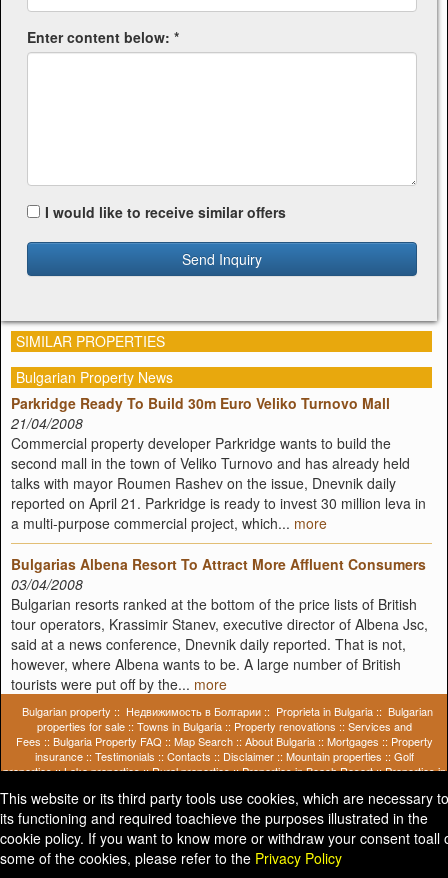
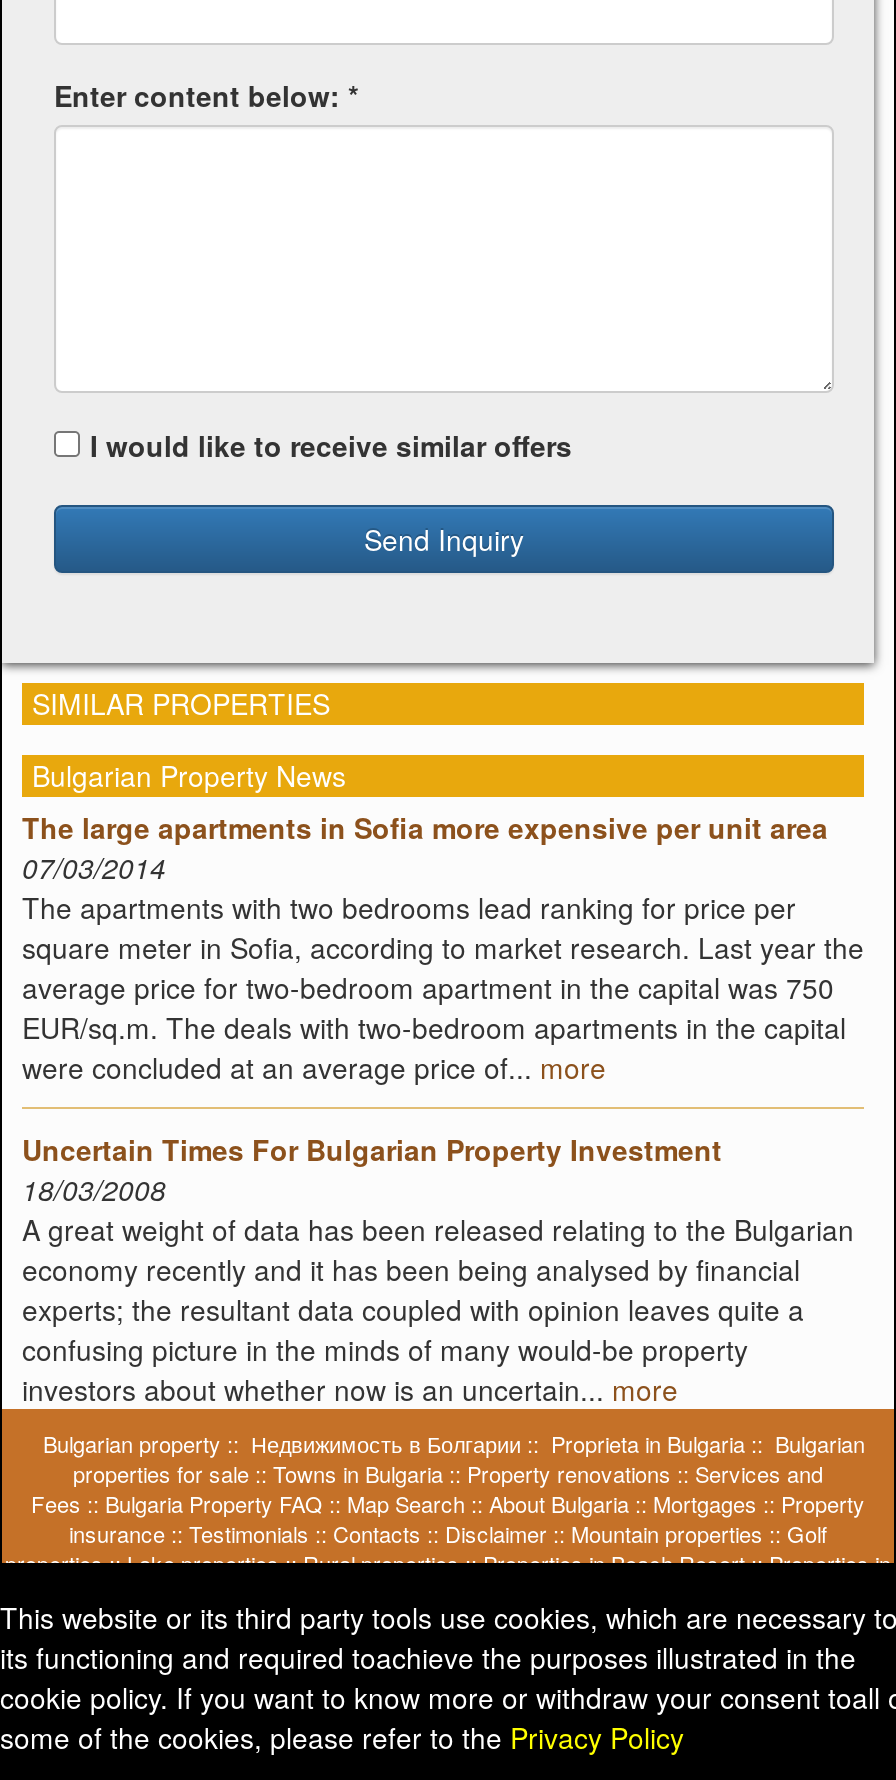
[11,393,426,533] Parkridge Ready To Build 30m Euro Veliko Turnovo Mall | 21/04/2008 | Commercial property developer Parkridge wants to build the | second mall in the town of Veliko Turnovo and has already held | talks with mayor Roumen Rashev on the issue, Dnevnik daily | reported on April 21. Parkridge is ready to invest 30 million leva in | a multi-purpose commercial project, which... more -> [22,807,864,1087] The large apartments in Sofia more expensive per unit area | 07/03/2014 | The apartments with two bedrooms lead ranking for price per | square meter in Sofia, according to market research. Last year the | average price for two-bedroom apartment in the capital was 750 | EUR/sq.m. The deals with two-bedroom apartments in the capital | were concluded at an average price of... more
[11,554,428,694] Bulgarias Albena Resort To Attract More Affluent Consumers | 03/04/2008 | Bulgarian resorts ranked at the bottom of the price lists of British | tour operators, Krassimir Stanev, executive director of Albena Jsc, | said at a news conference, Dnevnik daily reported. That is not, | however, where Albena wants to be. A large number of British | tourists were put off by the... more -> [22,1129,854,1409] Uncertain Times For Bulgarian Property Investment | 18/03/2008 | A great weight of data has been released relating to the Bulgarian | economy recently and it has been being analysed by financial | experts; the resultant data coupled with opinion leaves quite a | confusing picture in the minds of many would-be property | investors about whether now is an uncertain... more

